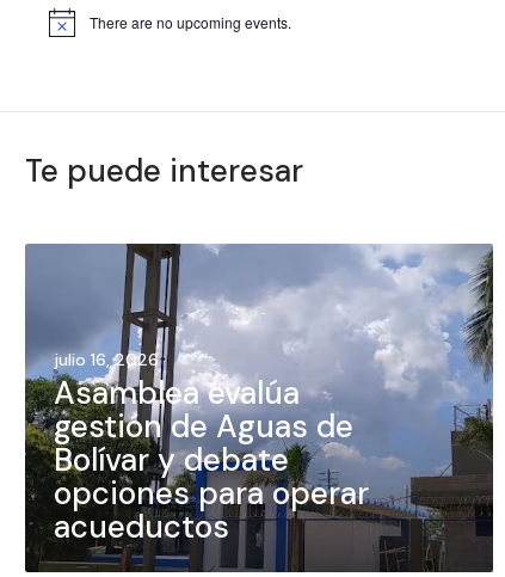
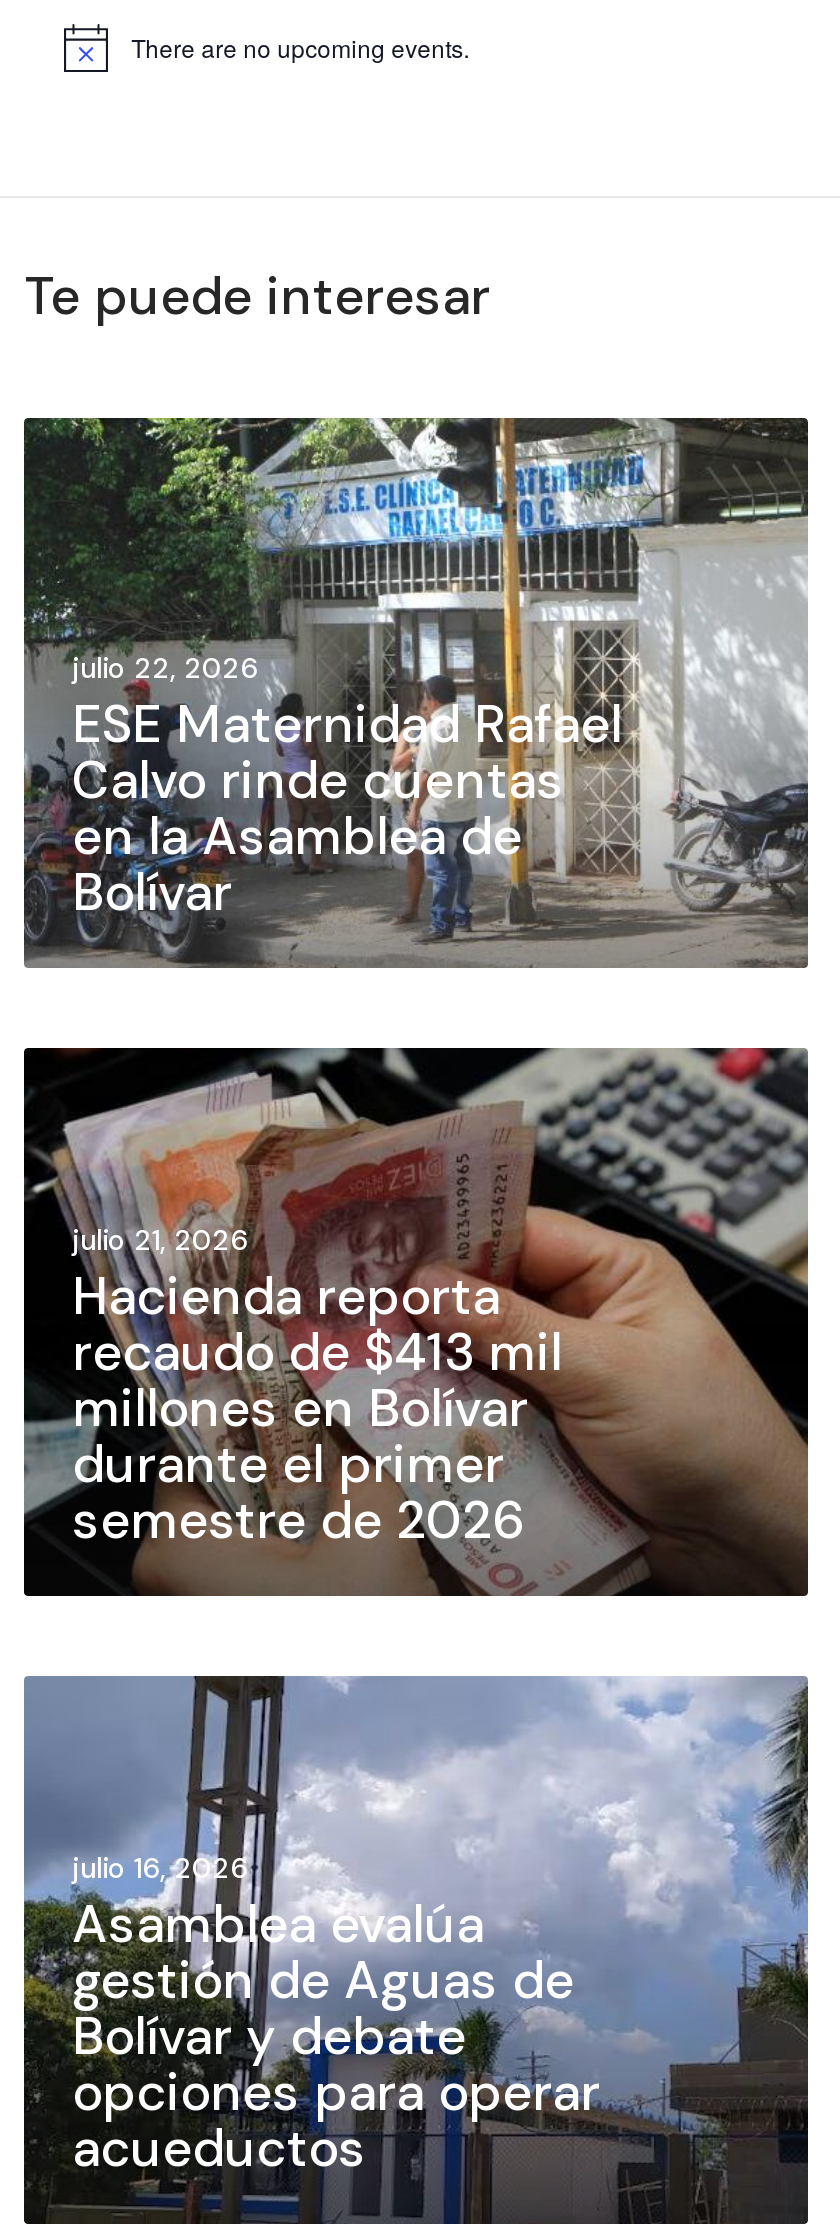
none -> [22,416,808,970] [image] | julio 22, 2026 | ESE Maternidad Rafael | Calvo rinde cuentas | en la Asamblea de | Bolívar
none -> [22,1046,810,1598] [image] | julio 21, 2026 | Hacienda reporta | recaudo de $413 mil | millones en Bolívar | durante el primer | semestre de 2026

